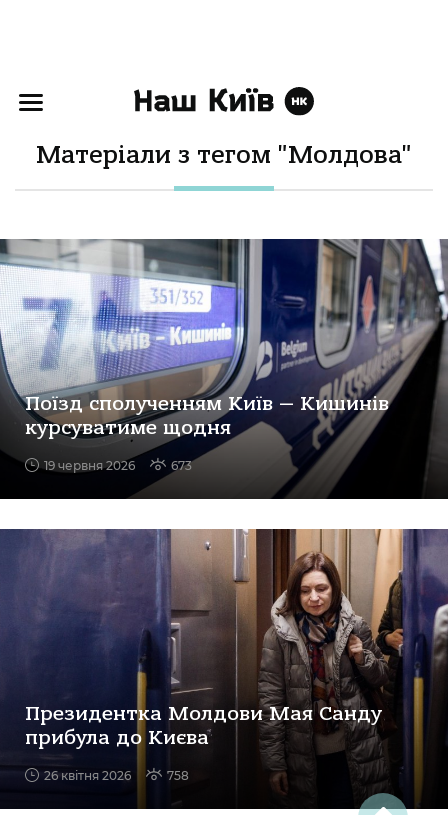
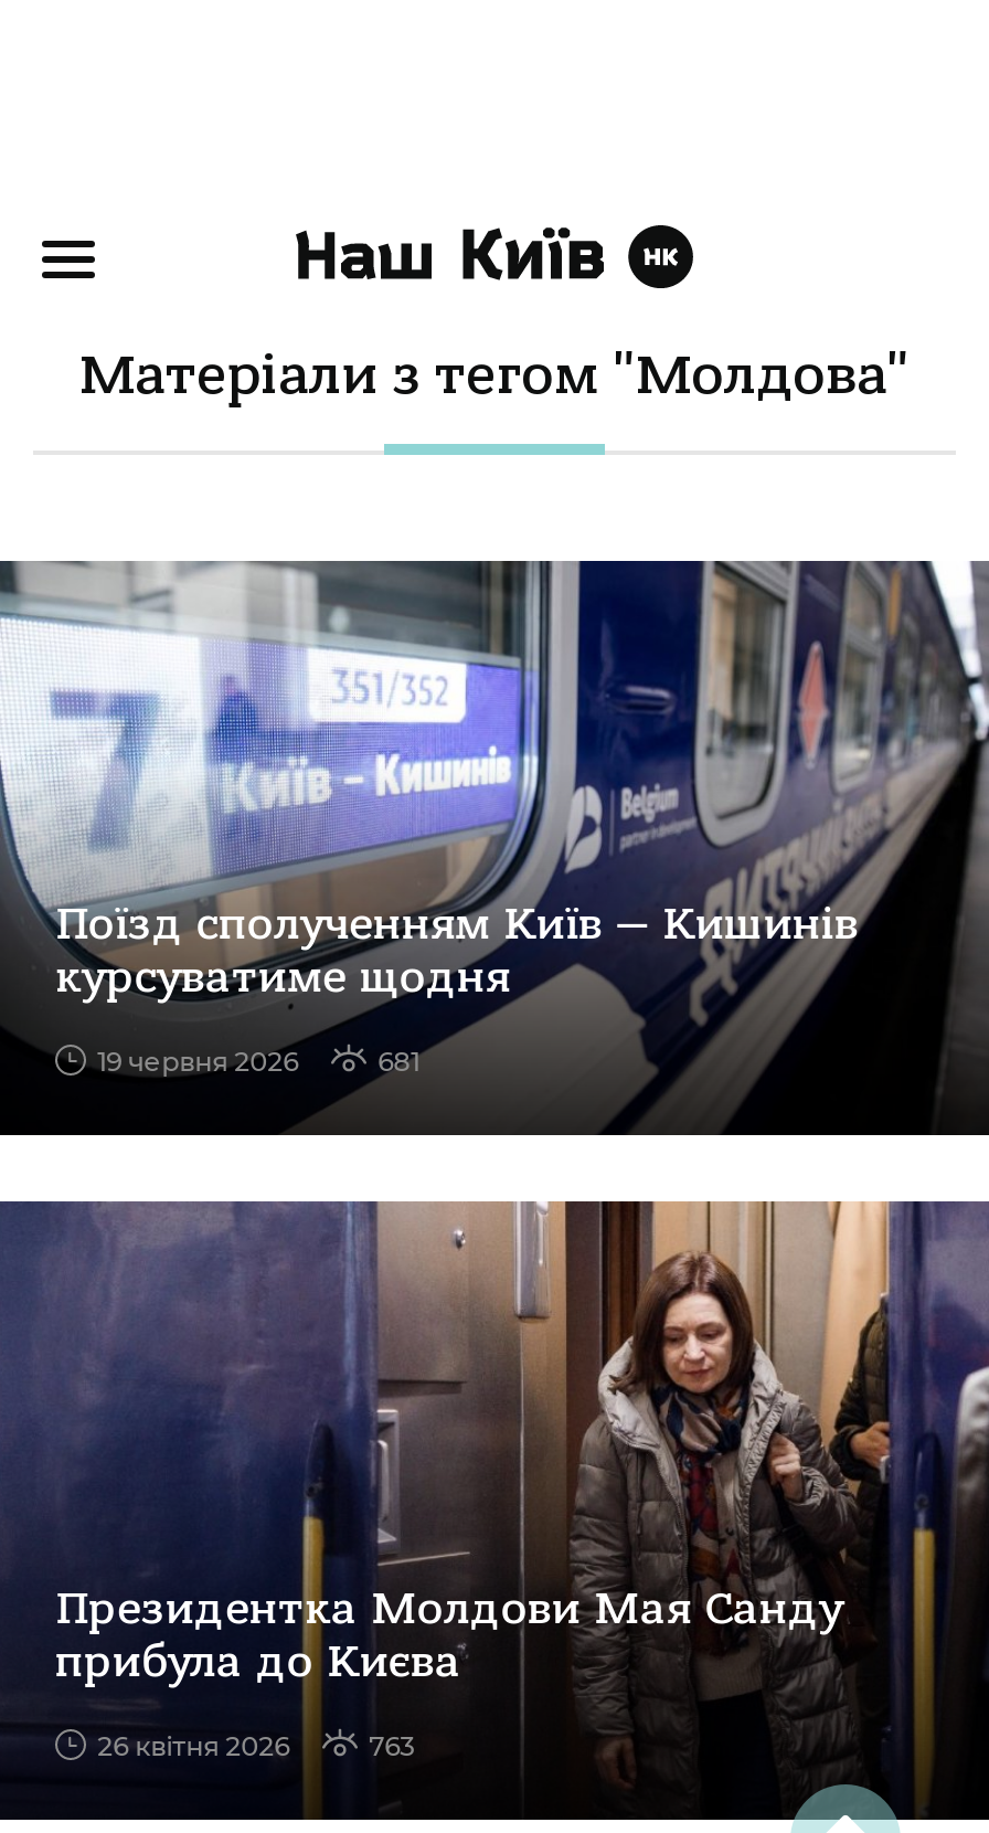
[171,458,192,473] 673 -> [378,1045,420,1078] 681
[167,768,189,783] 758 -> [369,1730,415,1763] 763

